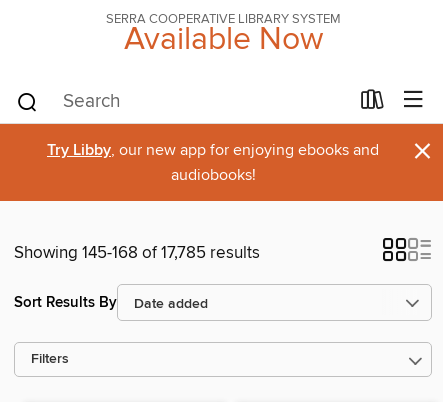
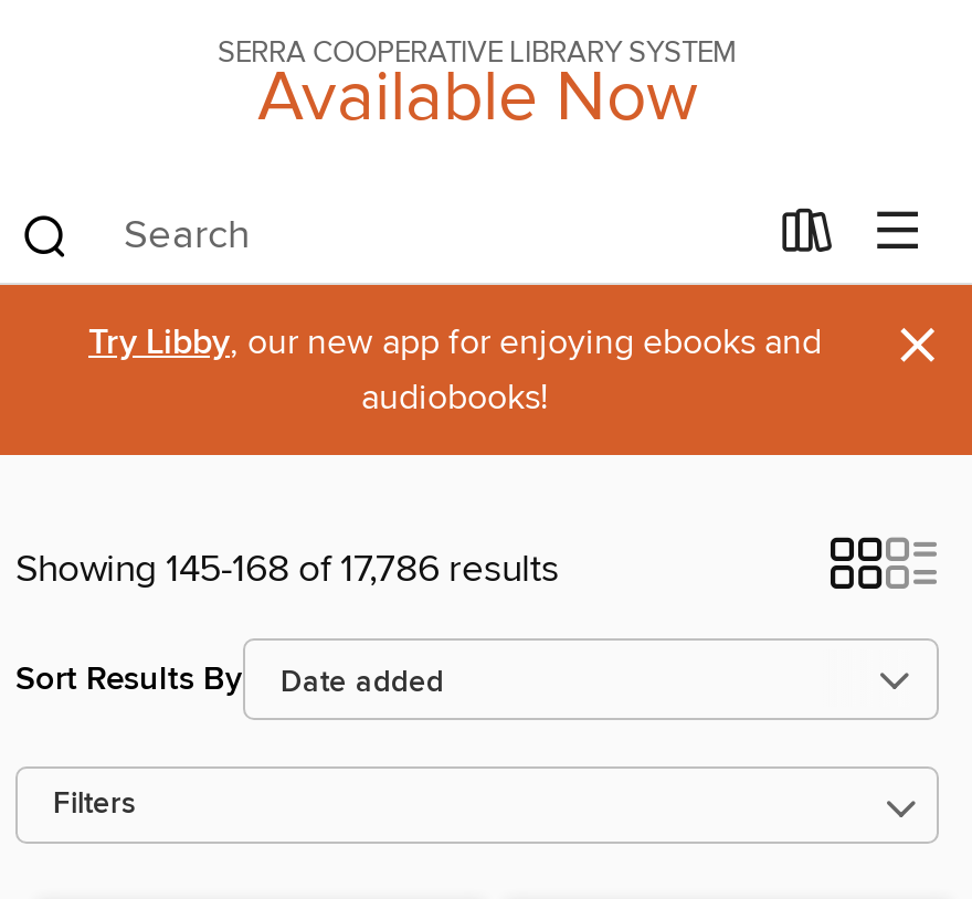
[14,242,260,264] Showing 145-168 of 17,785 results -> [15,546,559,594] Showing 145-168 of 17,786 results

